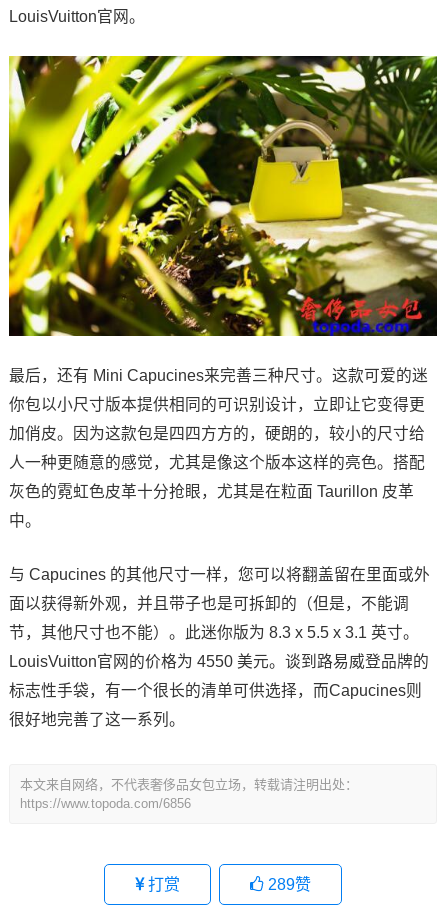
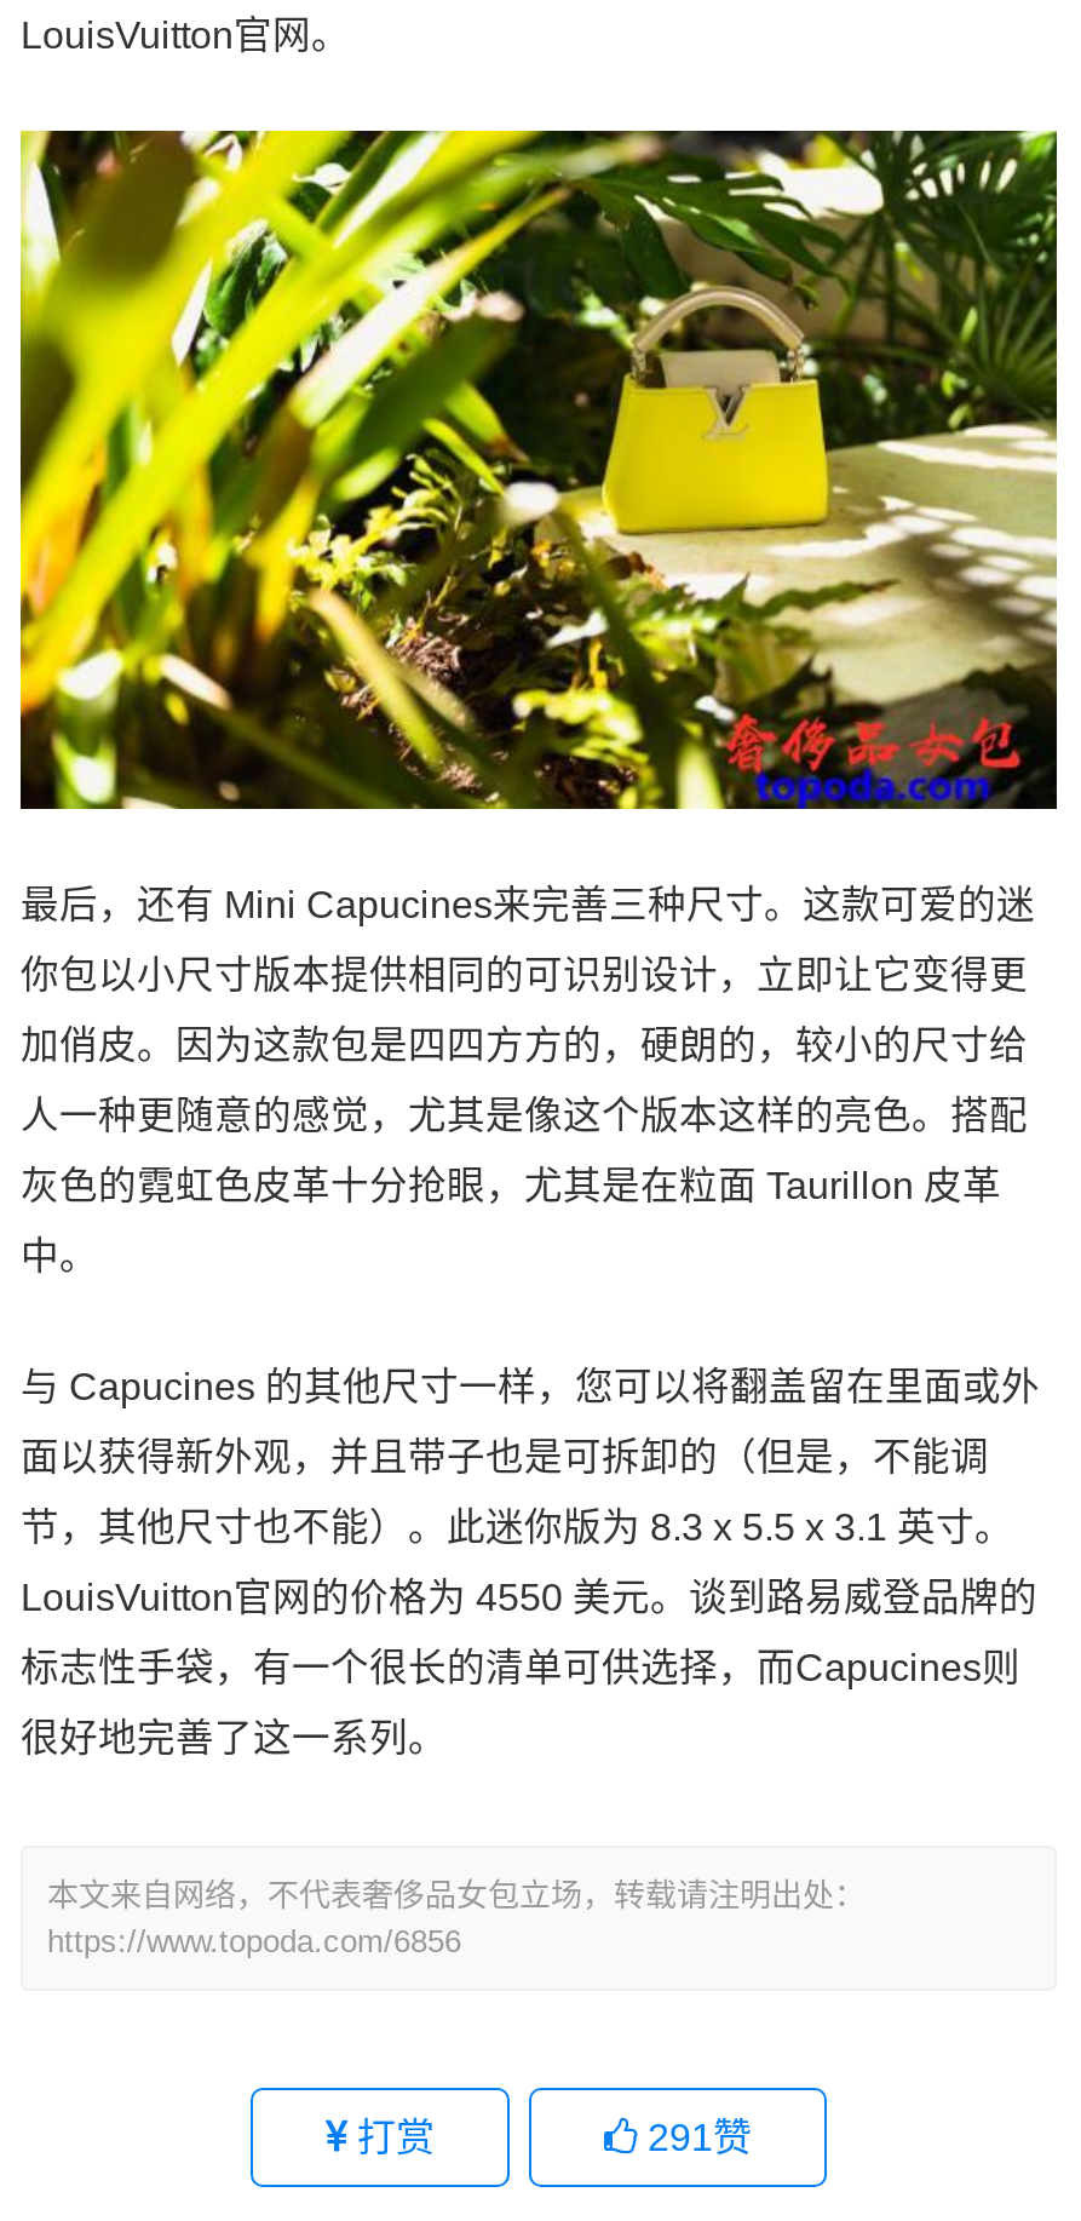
[264,876,311,893] 289赞 -> [638,2117,752,2158] 291赞

